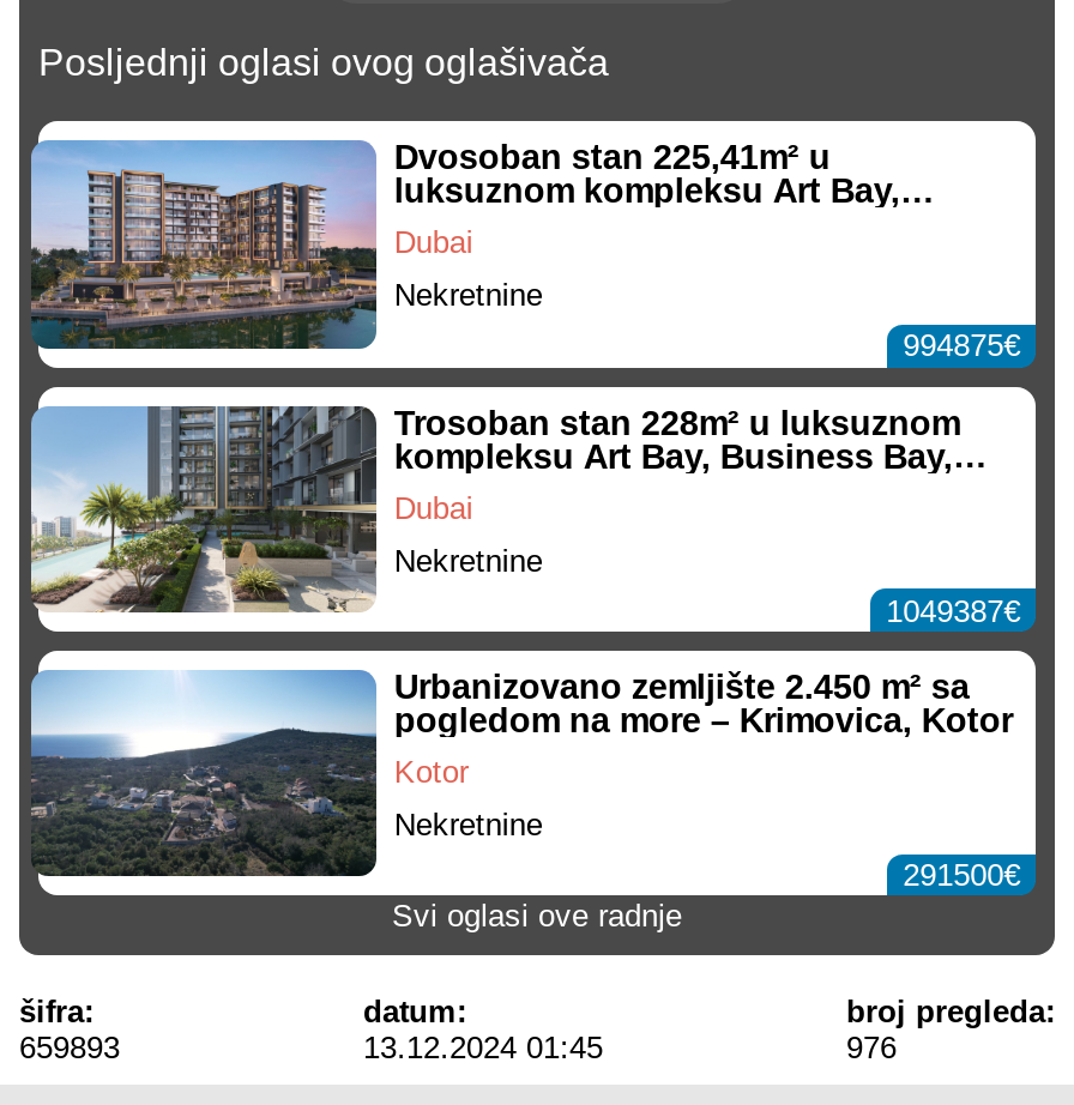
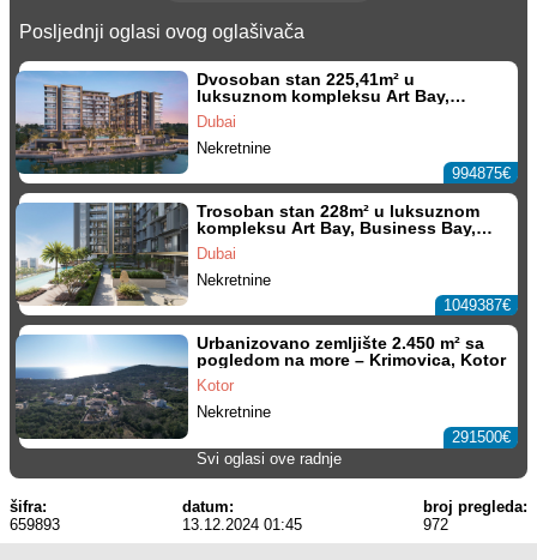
[846,1030,897,1066] 976 -> [423,515,448,533] 972

